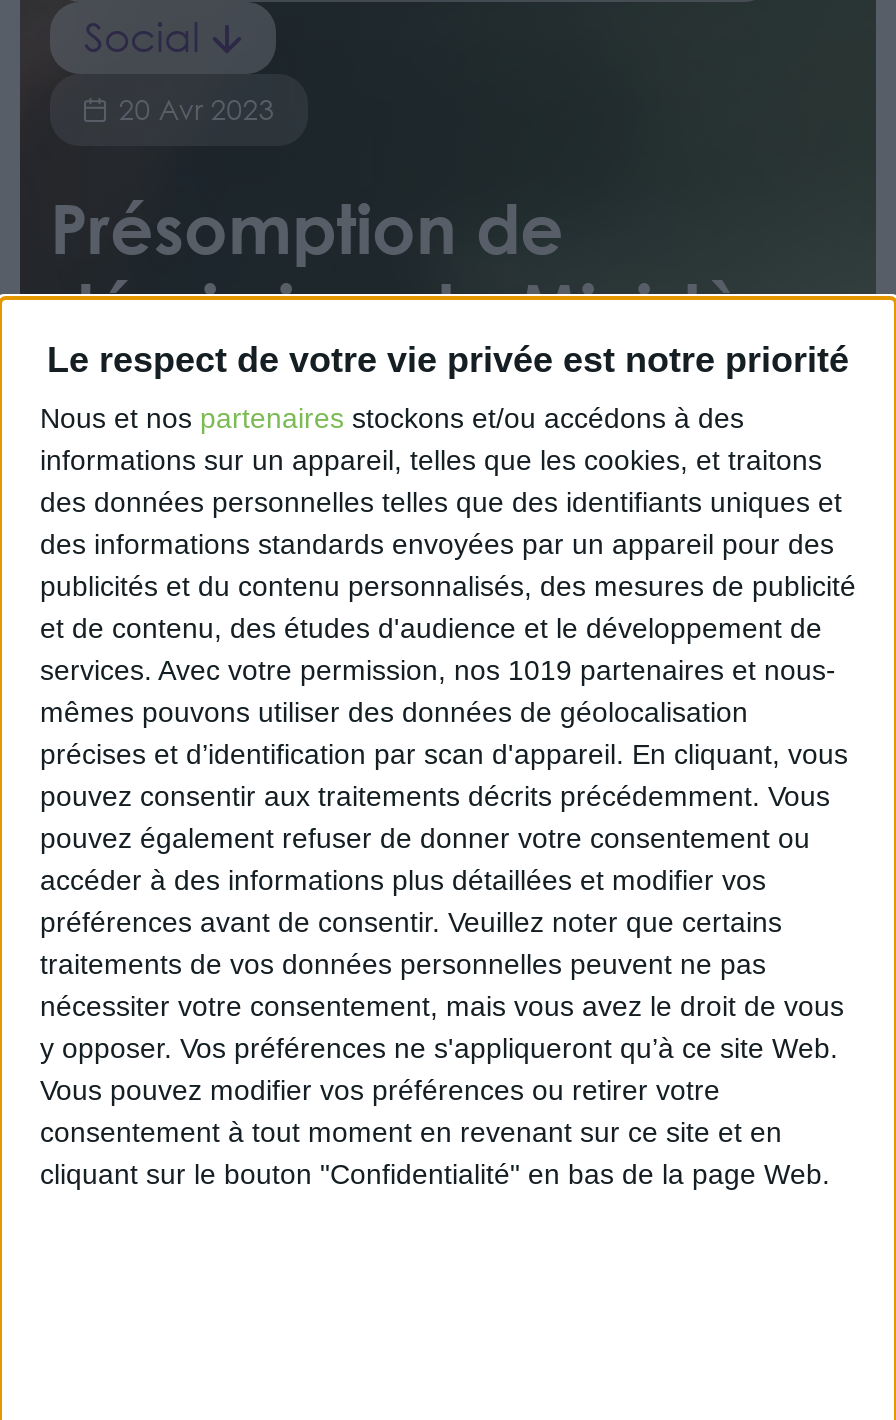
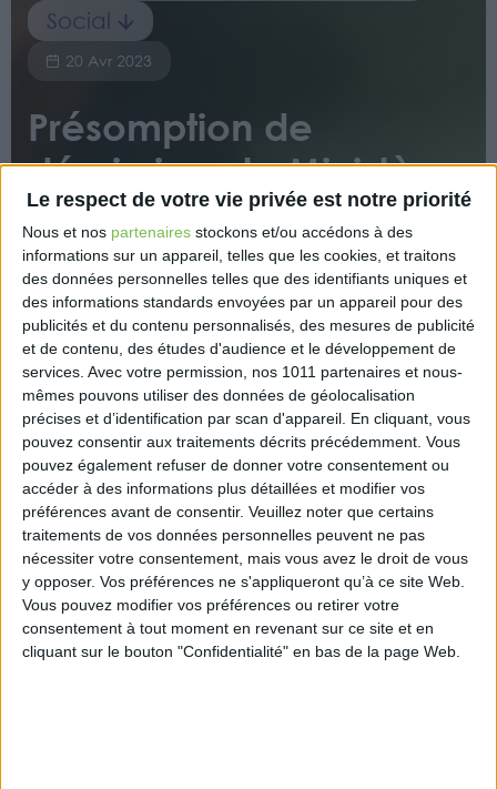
[40,654,836,686] services. Avec votre permission, nos 1019 partenaires et nous- -> [22,363,463,381] services. Avec votre permission, nos 1011 partenaires et nous-

